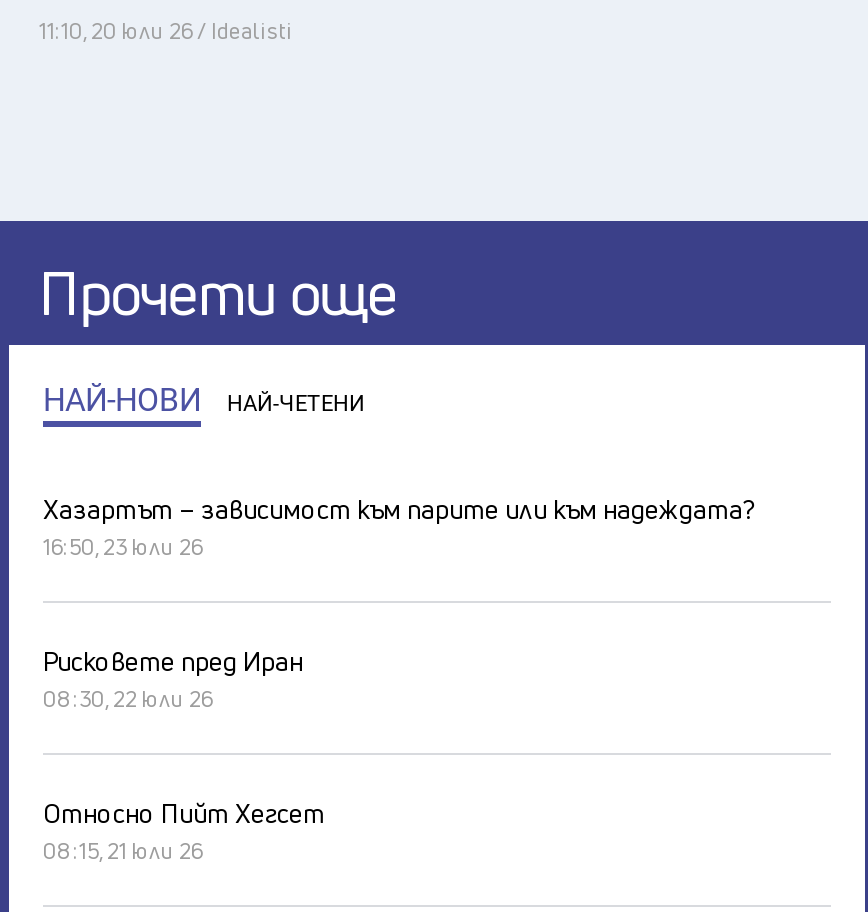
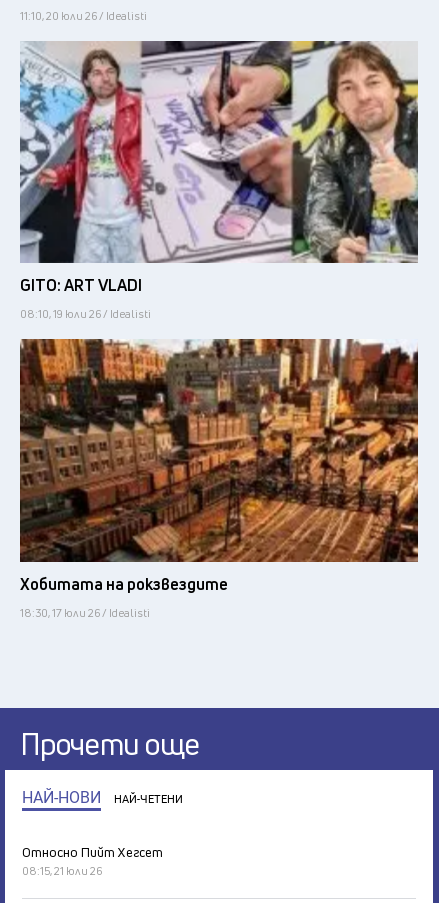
none -> [19,40,419,321] [image] | GITO: ART VLADI | 08:10, 19 юли 26 / Idealisti
none -> [19,338,419,619] [image] | Хобитата на рокзвездите | 18:30, 17 юли 26 / Idealisti
moved [39,252,398,418] -> [20,723,199,806]: Прочети още | НАЙ-НОВИ | НАЙ-ЧЕТЕНИ
[43,490,753,712] Хазартът – зависимост към парите или към надеждата? | 16:50, 23 юли 26 | Рисковете пред Иран | 08:30, 22 юли 26 -> none

